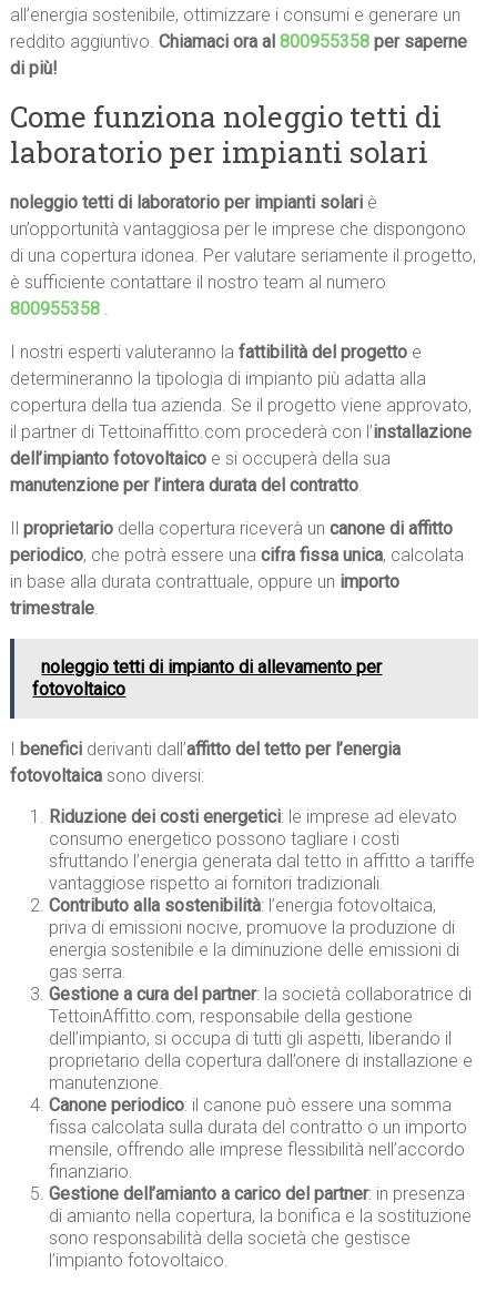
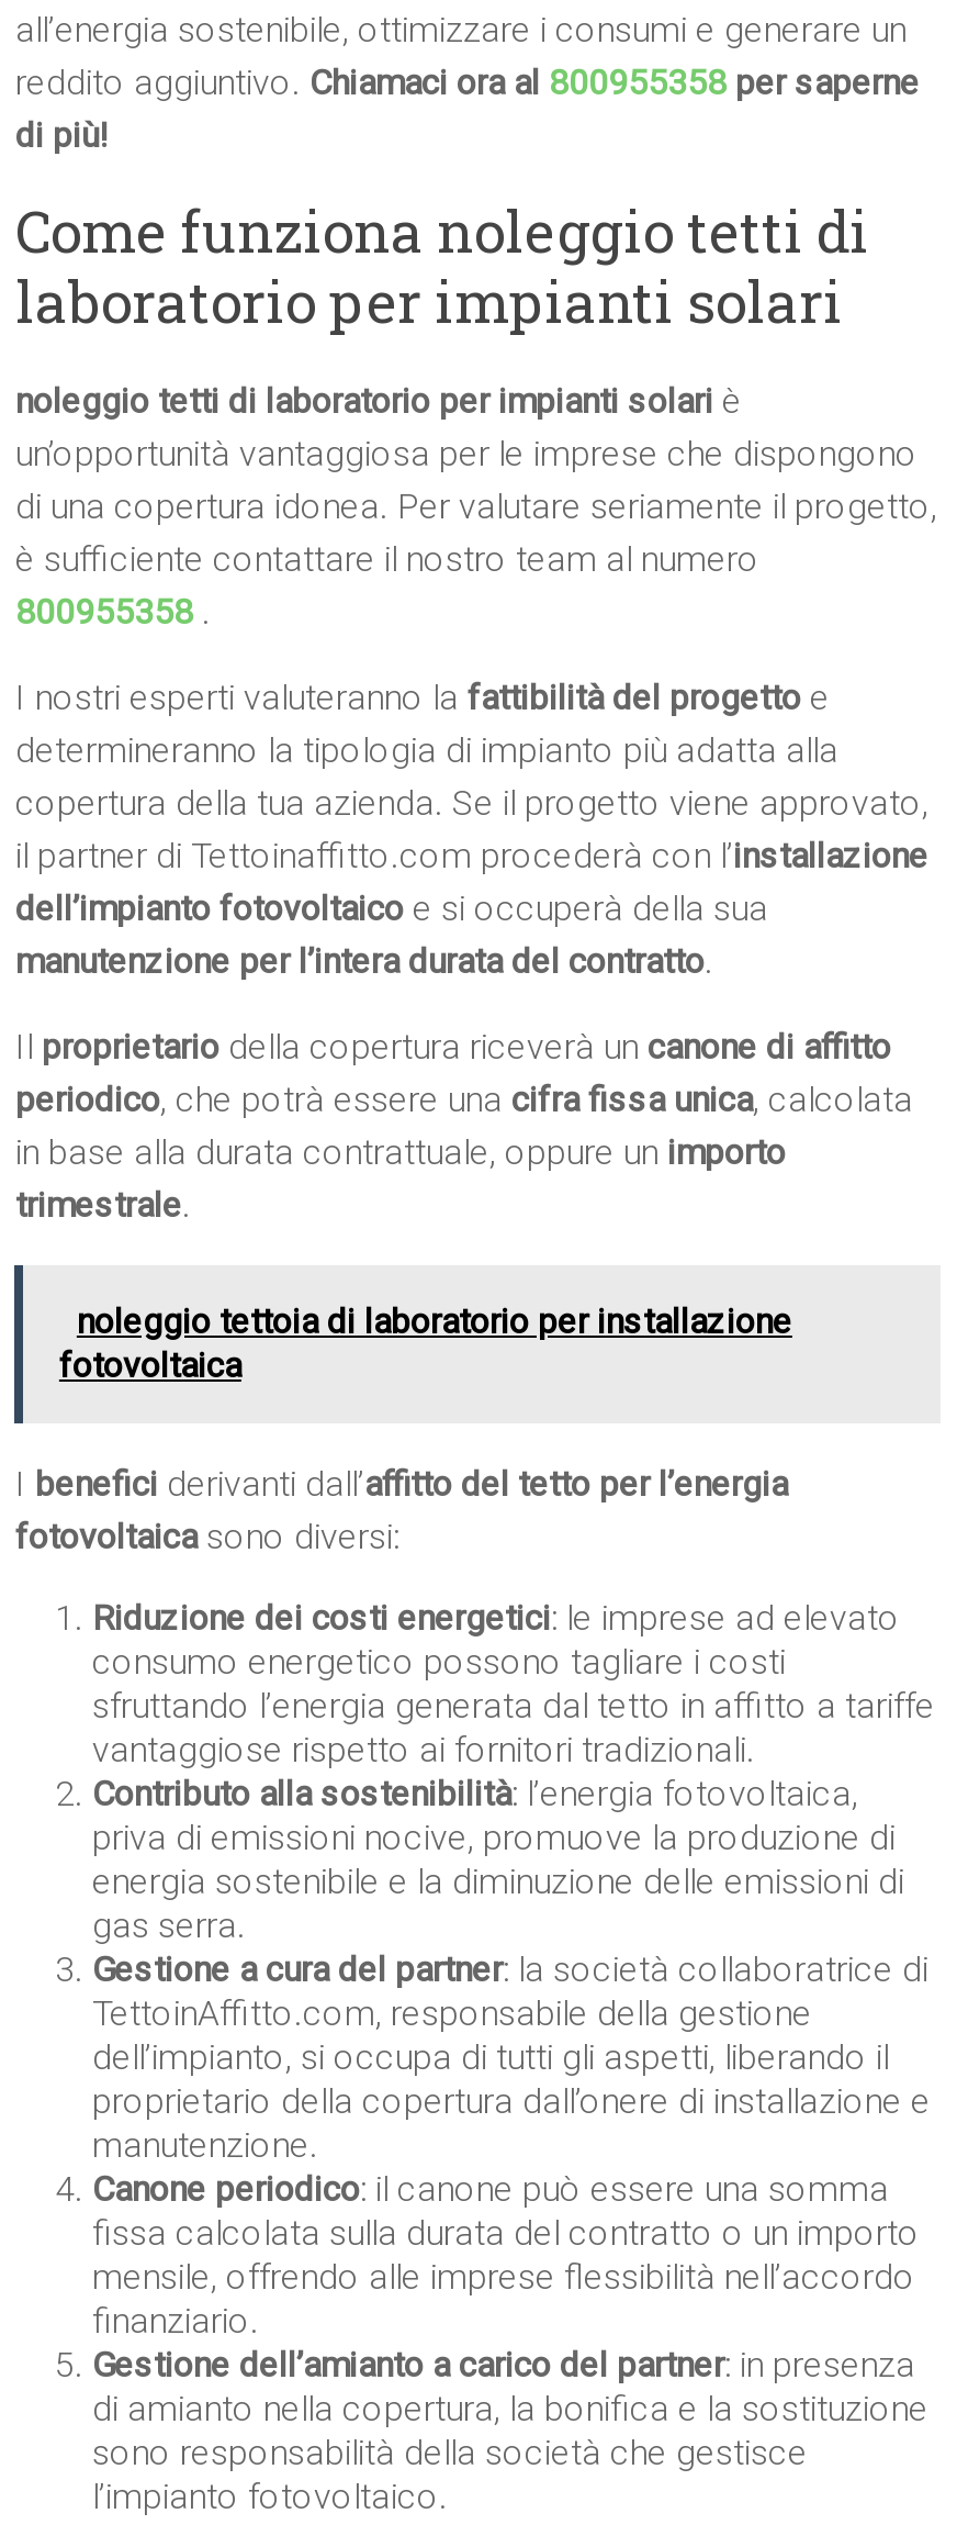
[33,657,382,700] noleggio tetti di impianto di allevamento per | fotovoltaico -> [59,1301,792,1387] noleggio tettoia di laboratorio per installazione | fotovoltaica

